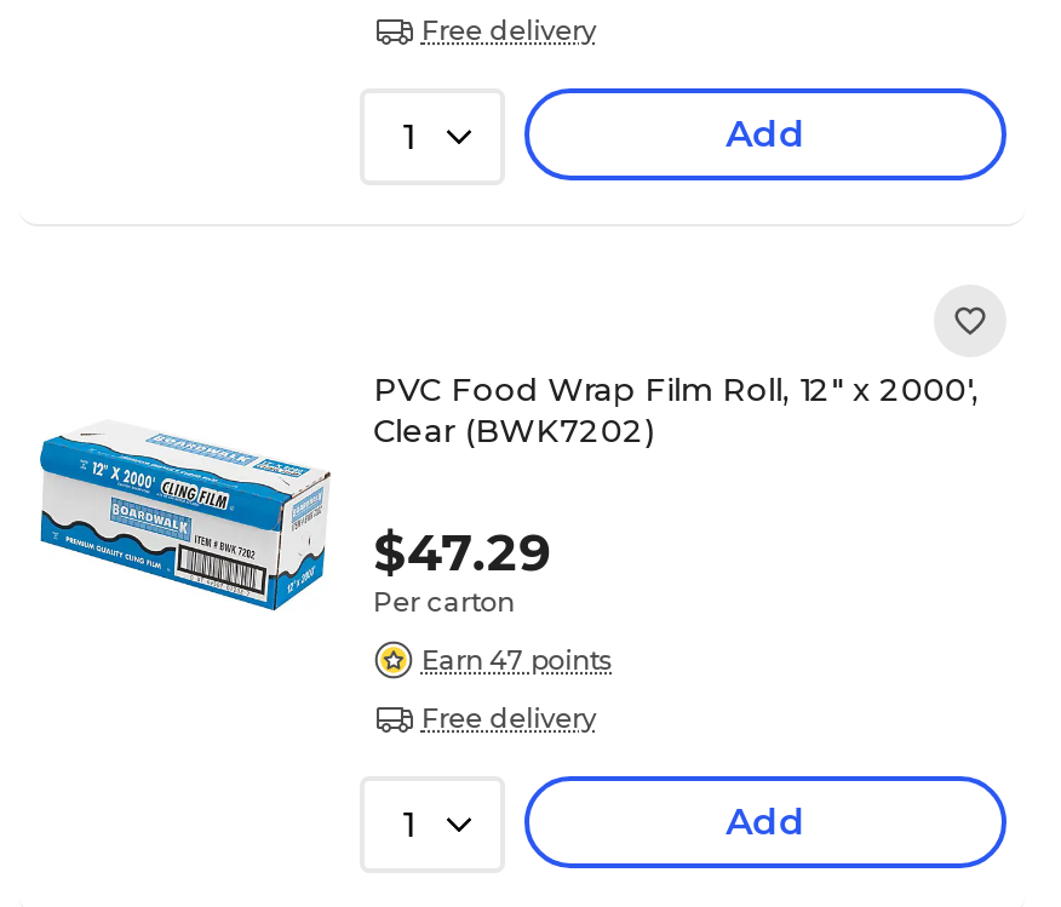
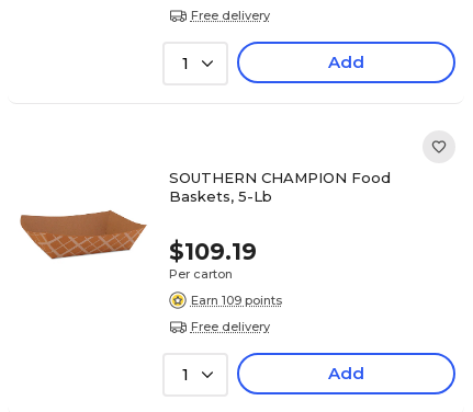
[38,369,979,614] [image] | PVC Food Wrap Film Roll, 12" x 2000', | Clear (BWK7202) -> [18,169,390,277] [image] | SOUTHERN CHAMPION Food | Baskets, 5-Lb
[374,522,553,582] $47.29 -> [169,238,256,265] $109.19
[422,642,613,676] Earn 47 points -> [191,292,282,307] Earn 109 points

